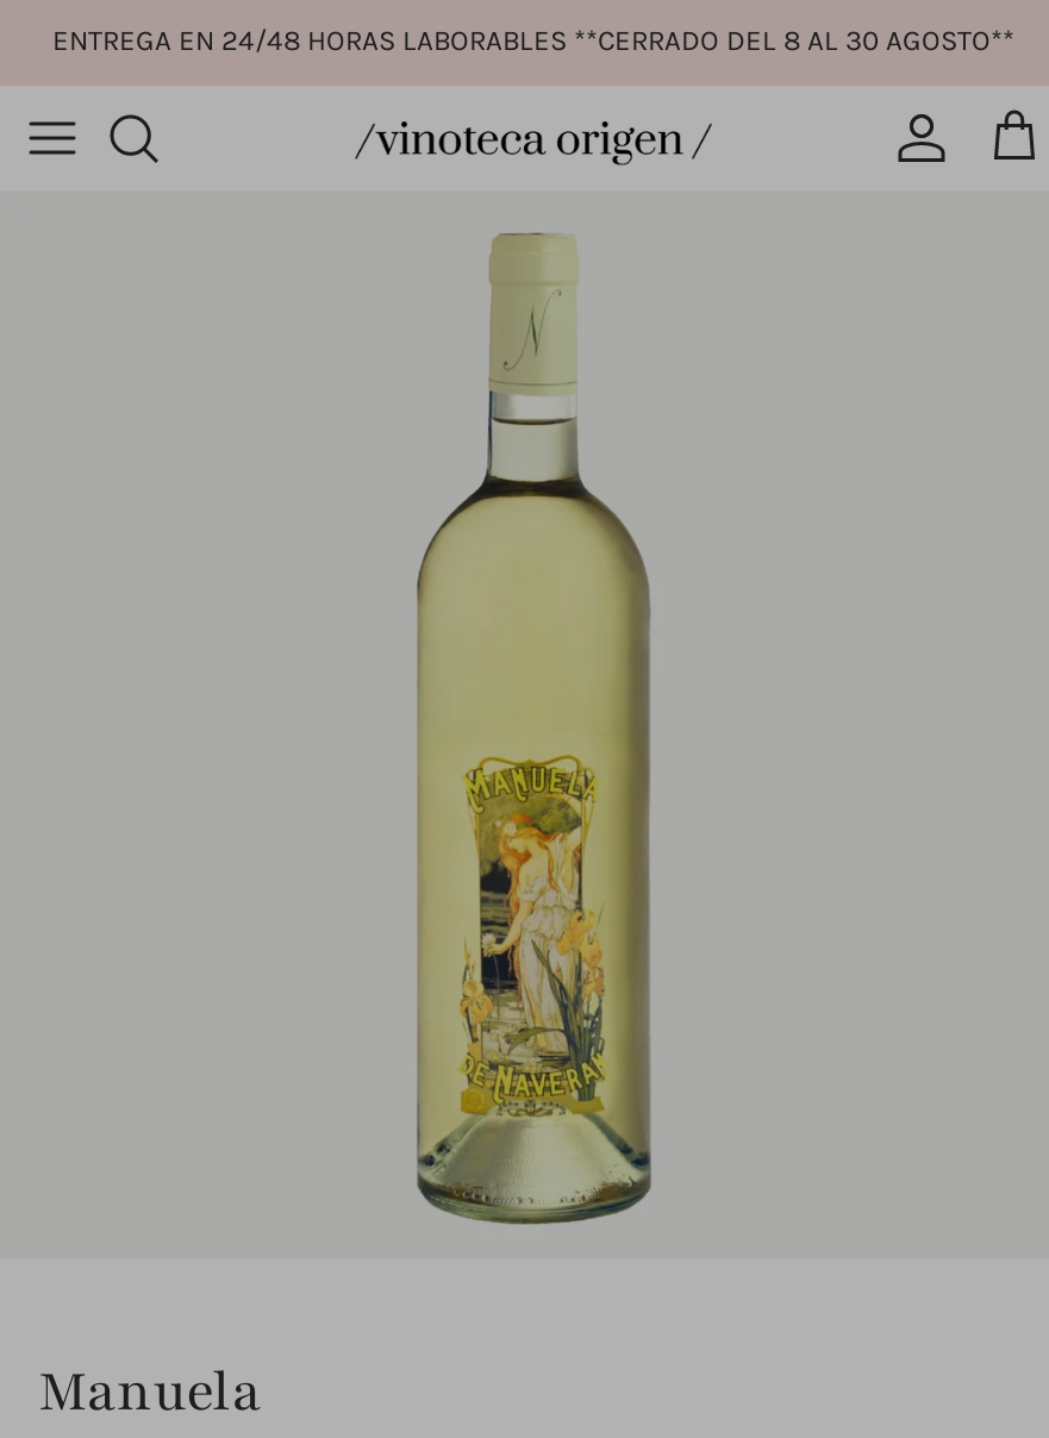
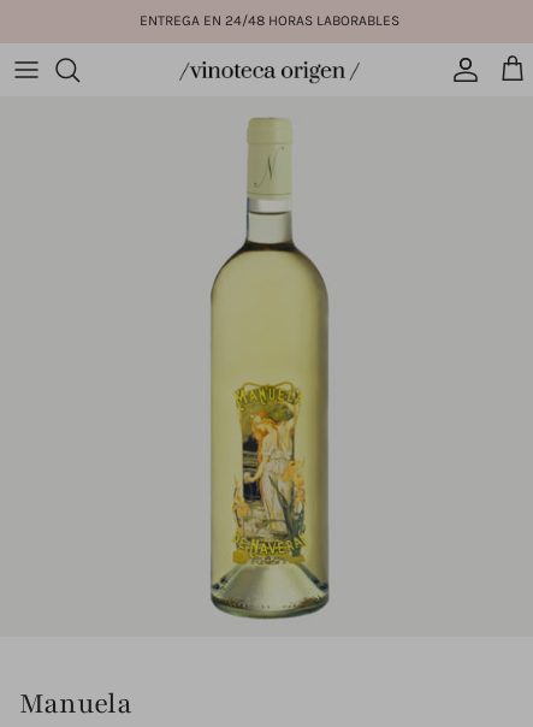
[52,25,1014,58] ENTREGA EN 24/48 HORAS LABORABLES **CERRADO DEL 8 AL 30 AGOSTO** -> [140,13,399,29] ENTREGA EN 24/48 HORAS LABORABLES

